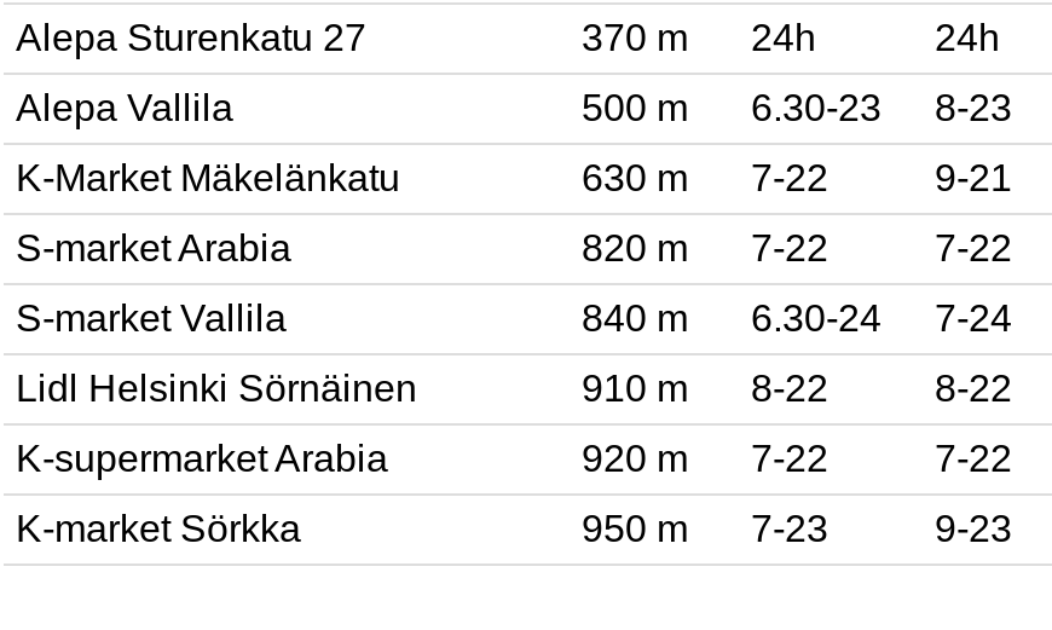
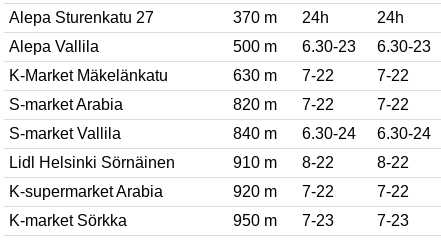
[582,86,1012,127] 500 m 6.30-23 8-23 -> [233,37,431,54] 500 m 6.30-23 6.30-23
[935,156,1012,197] 9-21 -> [377,66,409,83] 7-22
[582,296,1012,337] 840 m 6.30-24 7-24 -> [233,124,431,141] 840 m 6.30-24 6.30-24
[935,507,1012,548] 9-23 -> [377,211,409,228] 7-23

